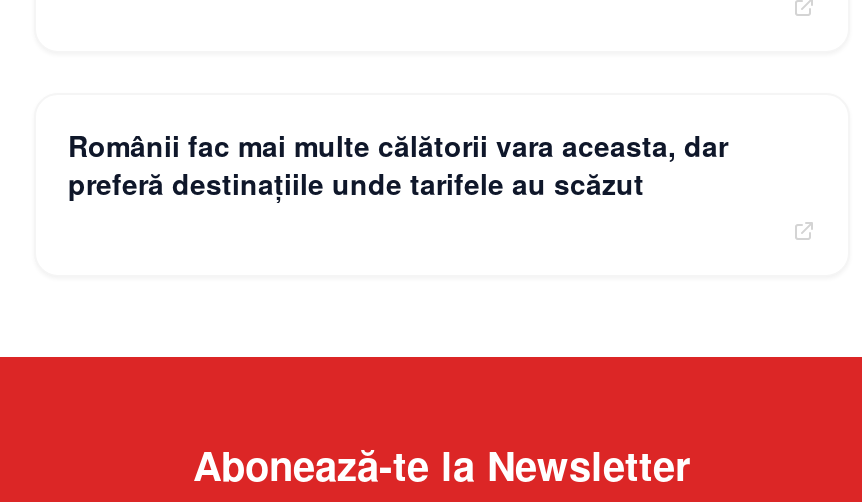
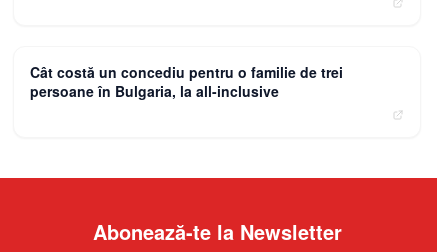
[68,124,728,202] Românii fac mai multe călătorii vara aceasta, dar | preferă destinațiile unde tarifele au scăzut -> [30,62,343,101] Cât costă un concediu pentru o familie de trei | persoane în Bulgaria, la all-inclusive

